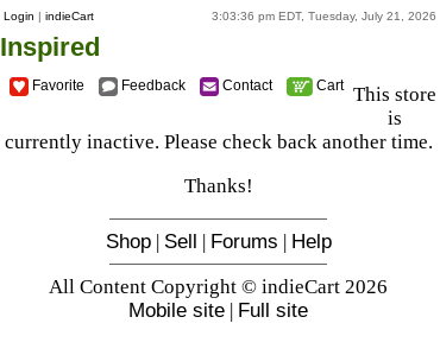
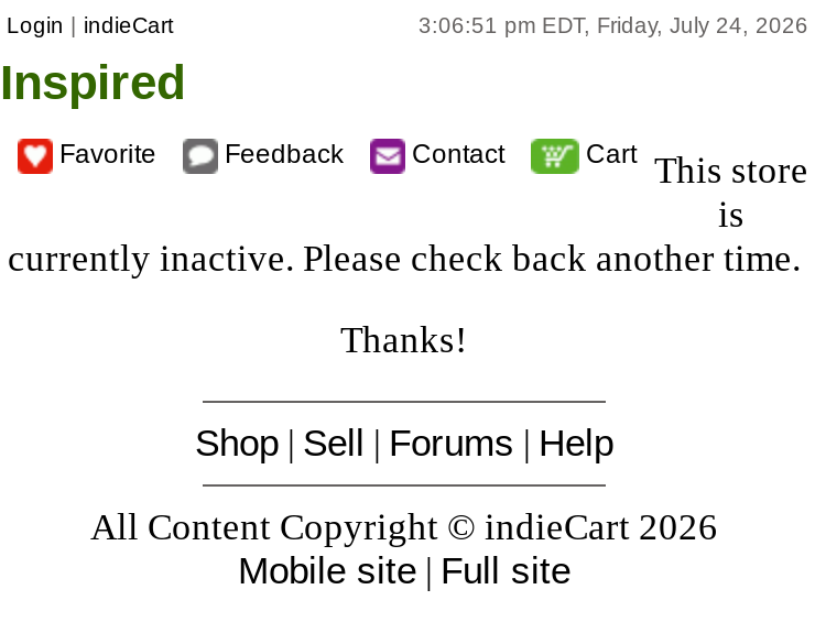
[212,9,436,23] 3:03:36 pm EDT, Tuesday, July 21, 2026 -> [419,13,808,37] 3:06:51 pm EDT, Friday, July 24, 2026

